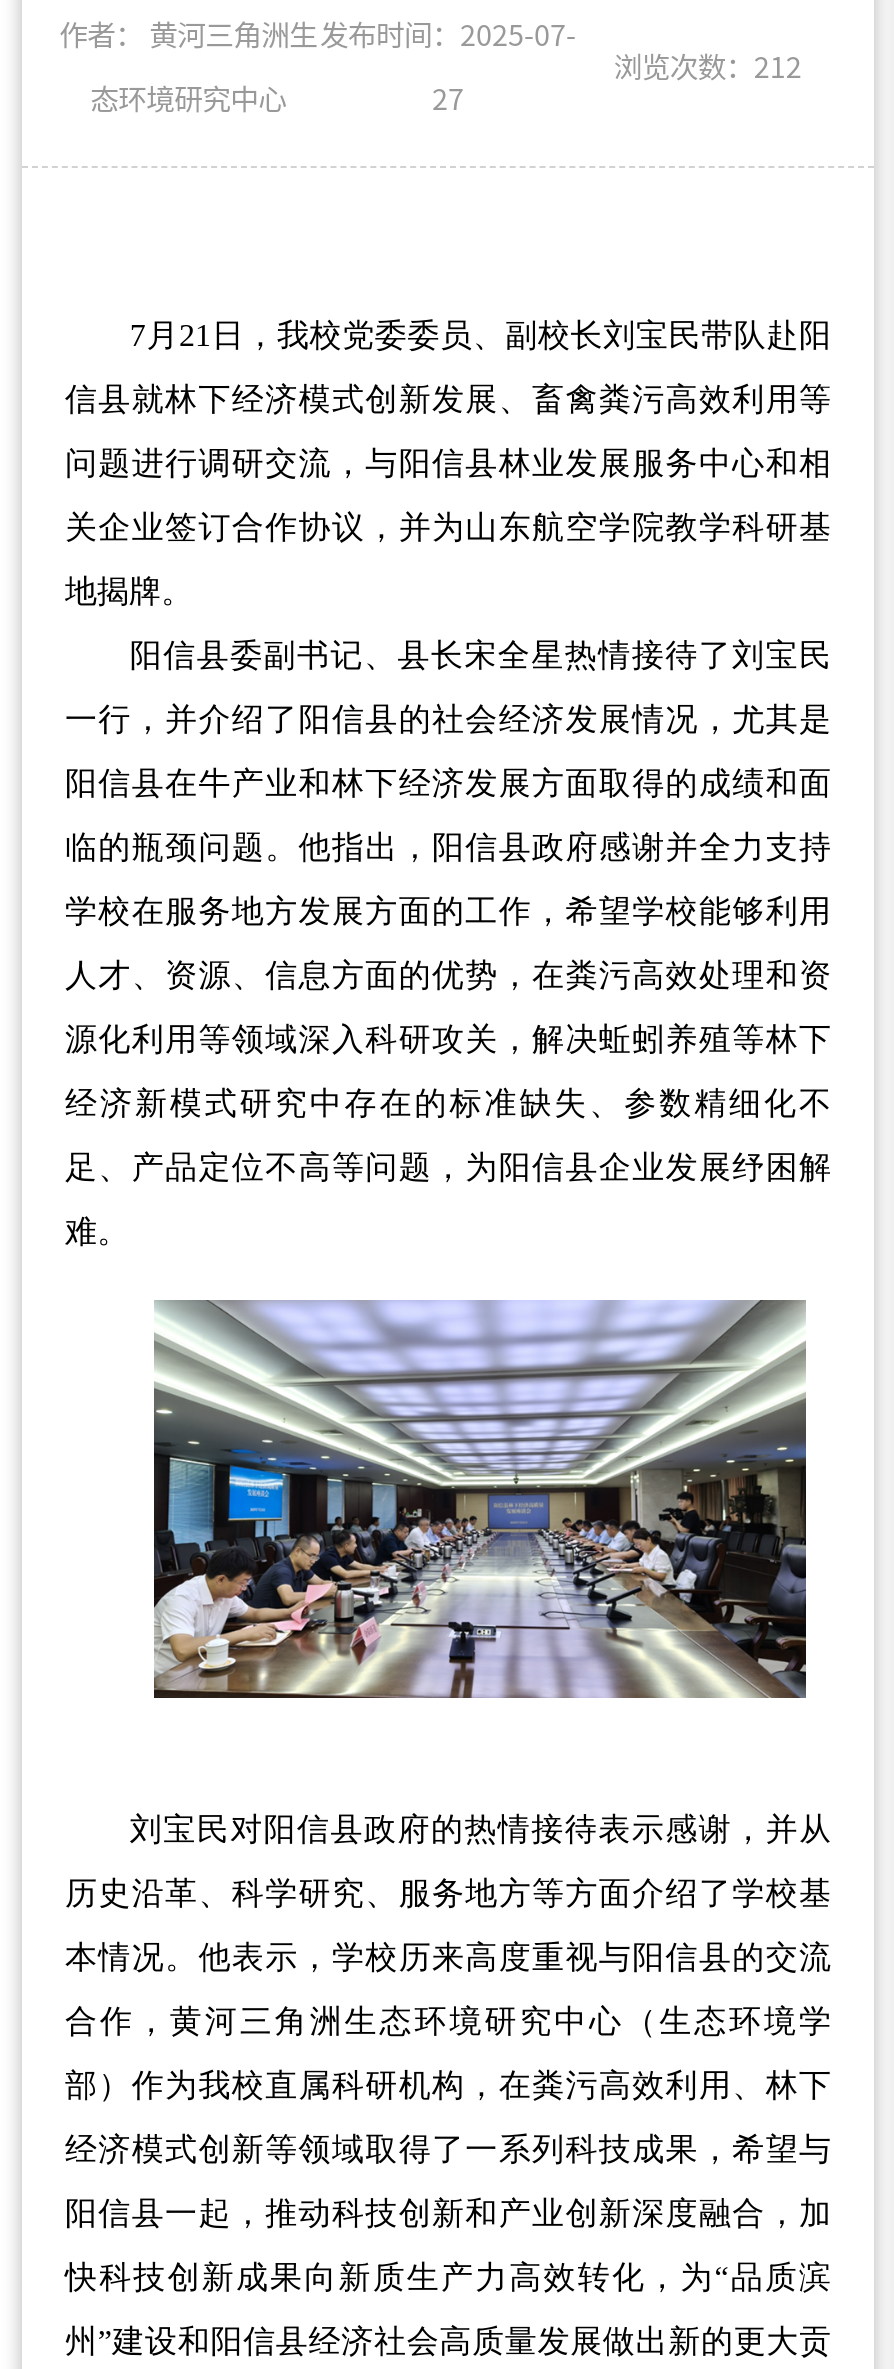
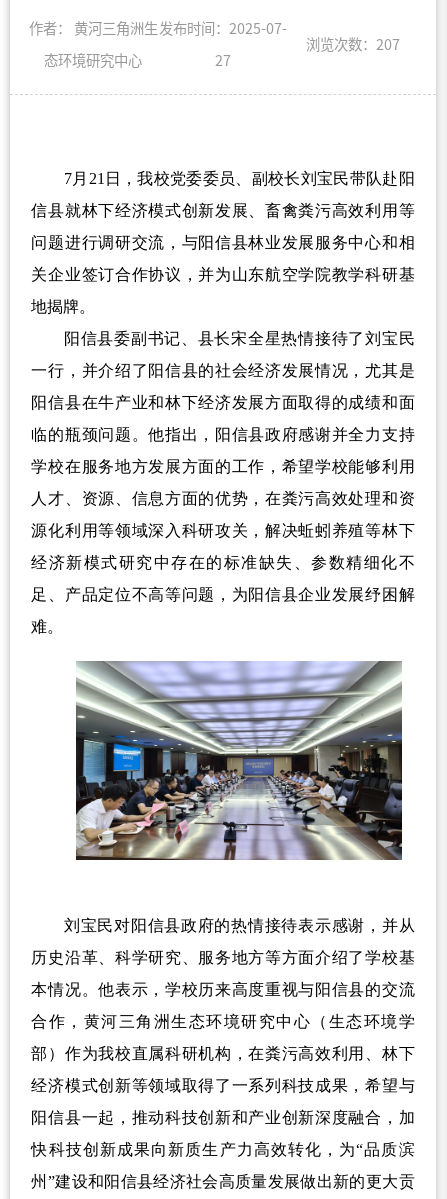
[614,44,802,86] 浏览次数：212 -> [306,33,400,54] 浏览次数：207

